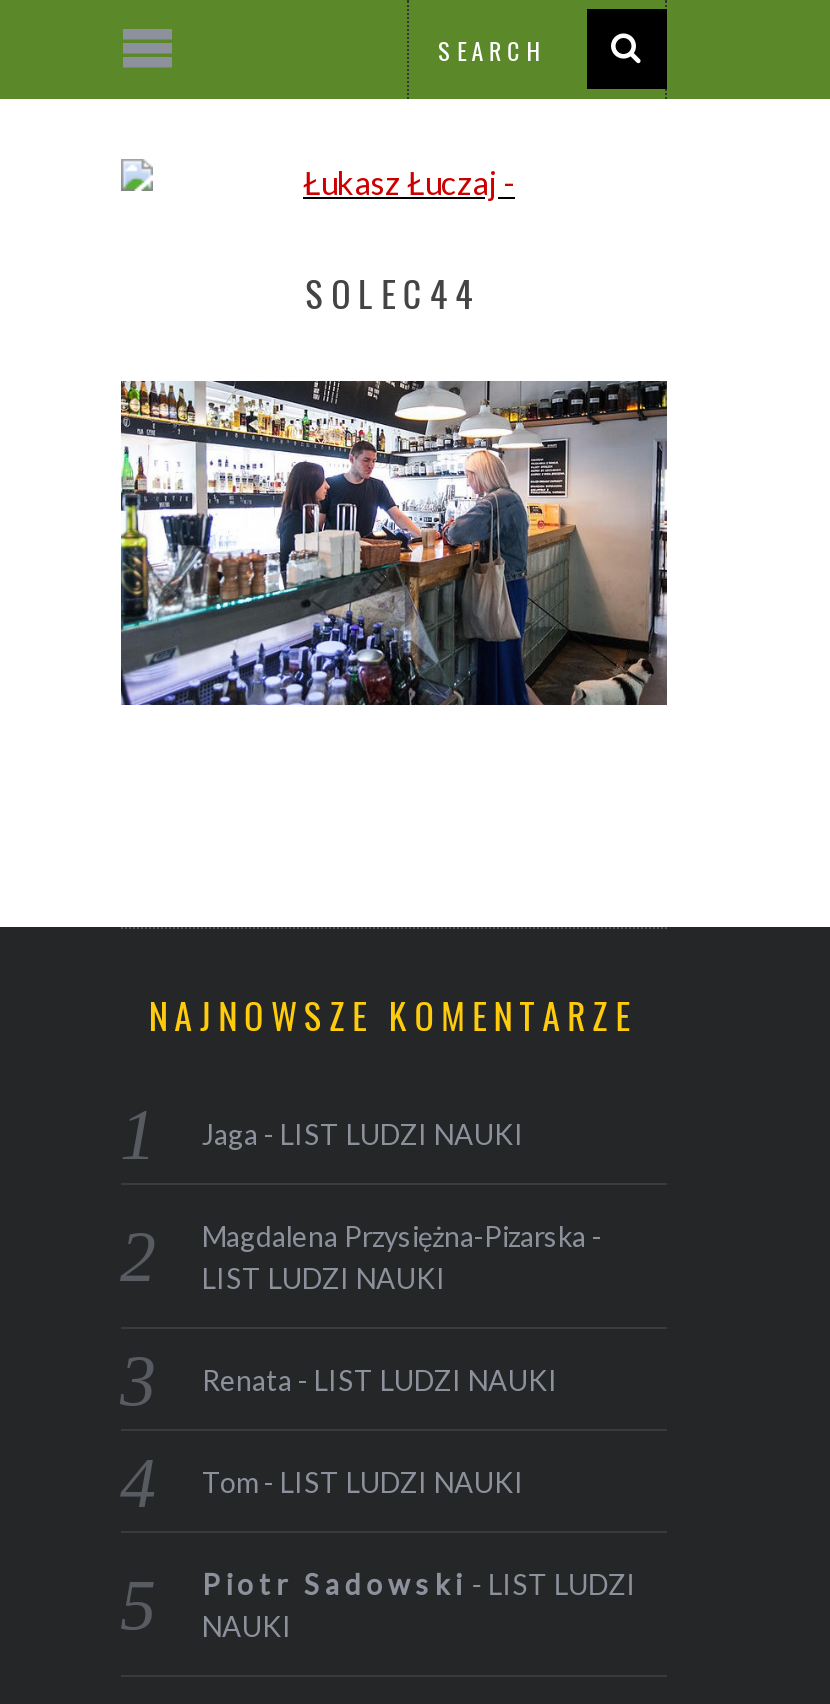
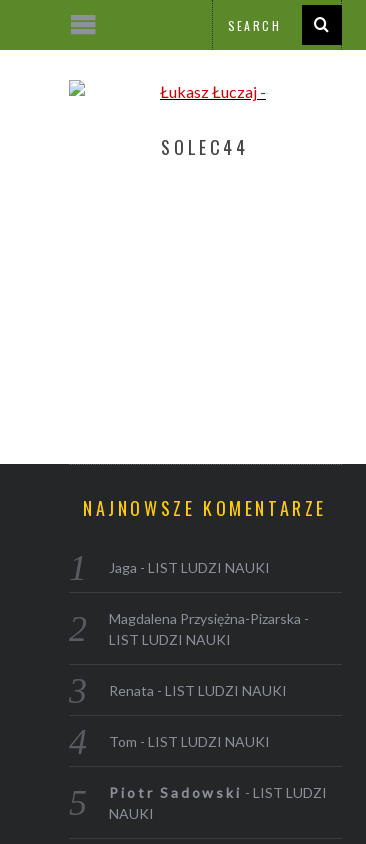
[119,379,669,707] [image] -> none

